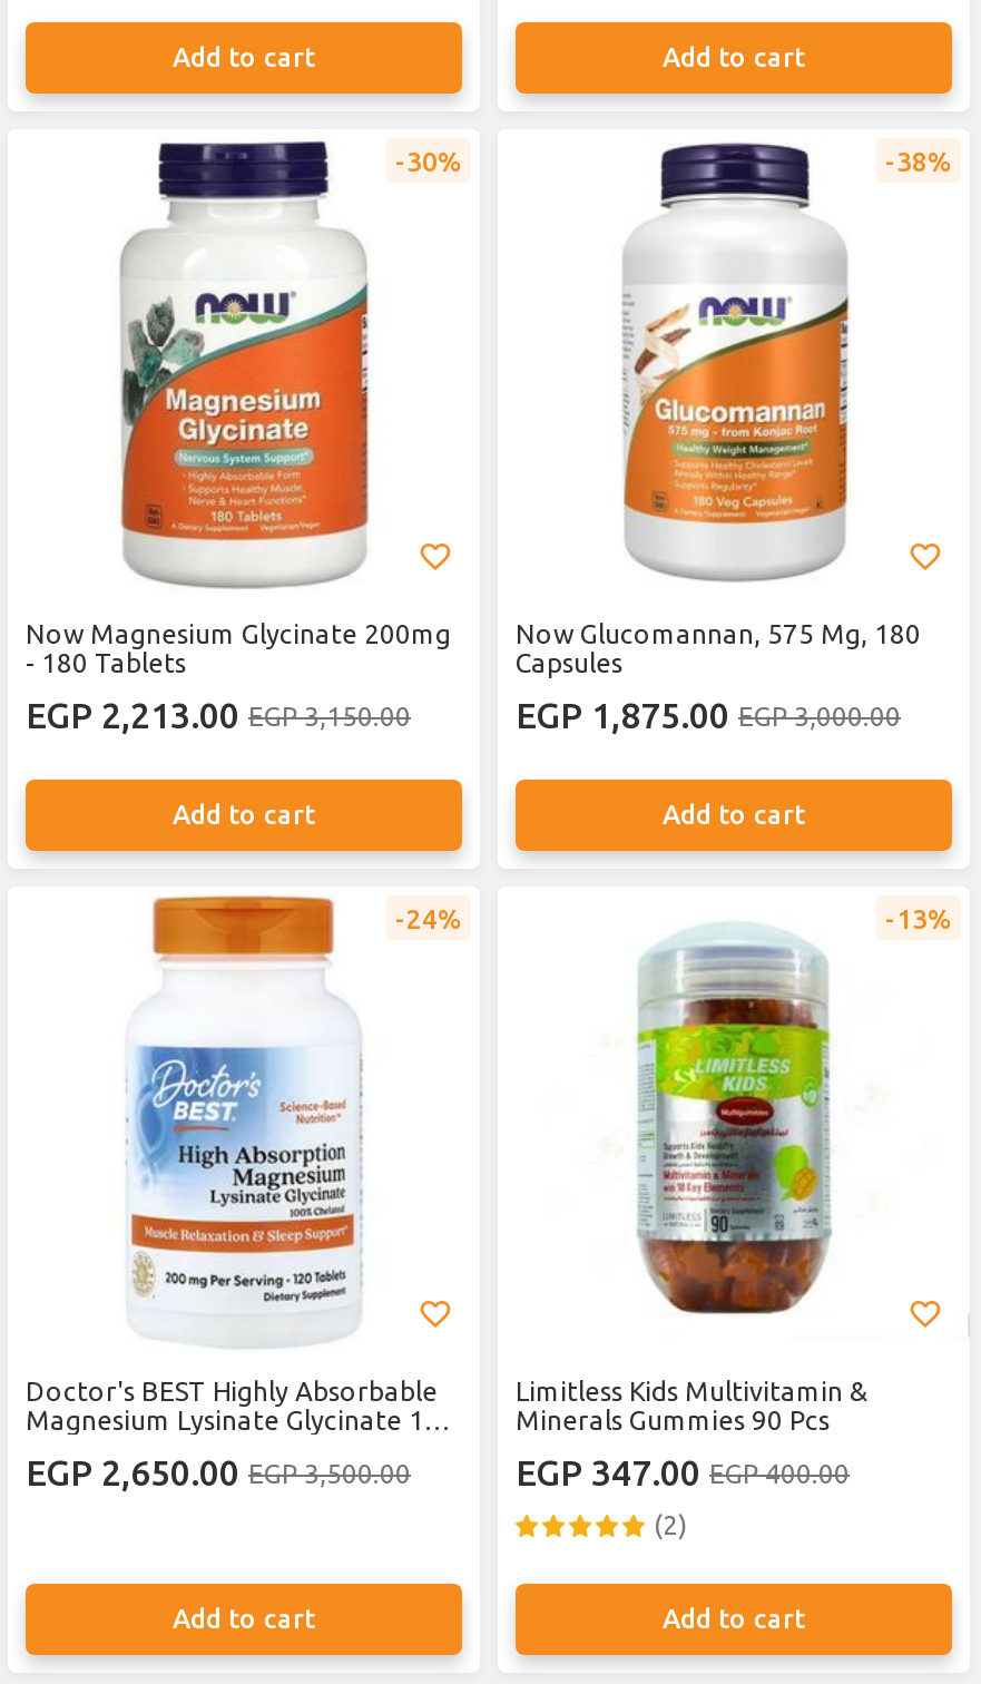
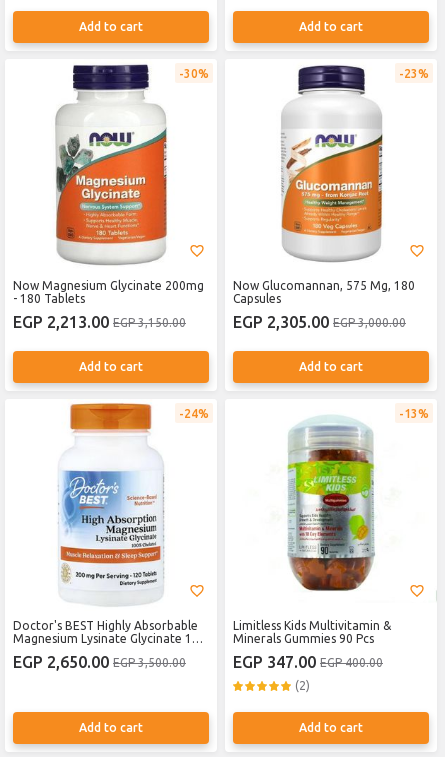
[896,146,952,175] 38% -> [404,66,429,79] 23%
[536,695,729,735] EGP 1,875.00 -> [242,313,329,331] EGP 2,305.00

